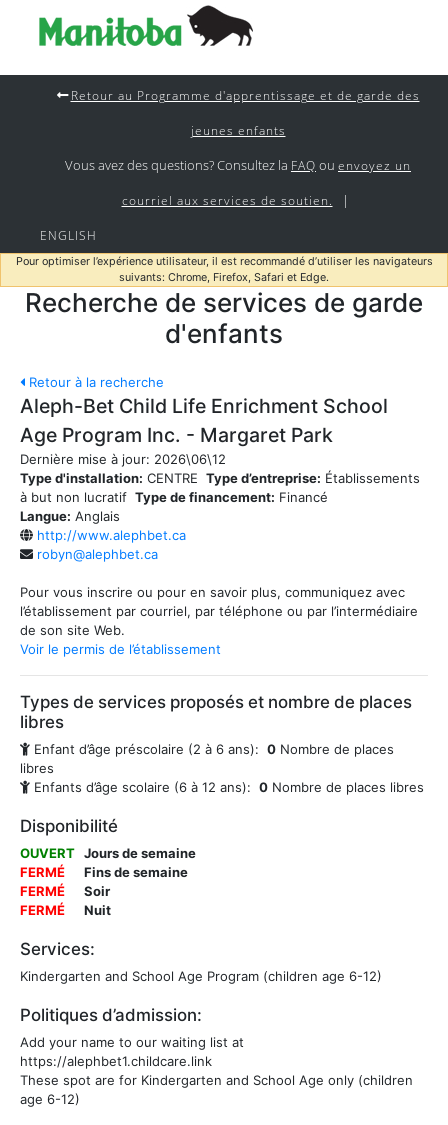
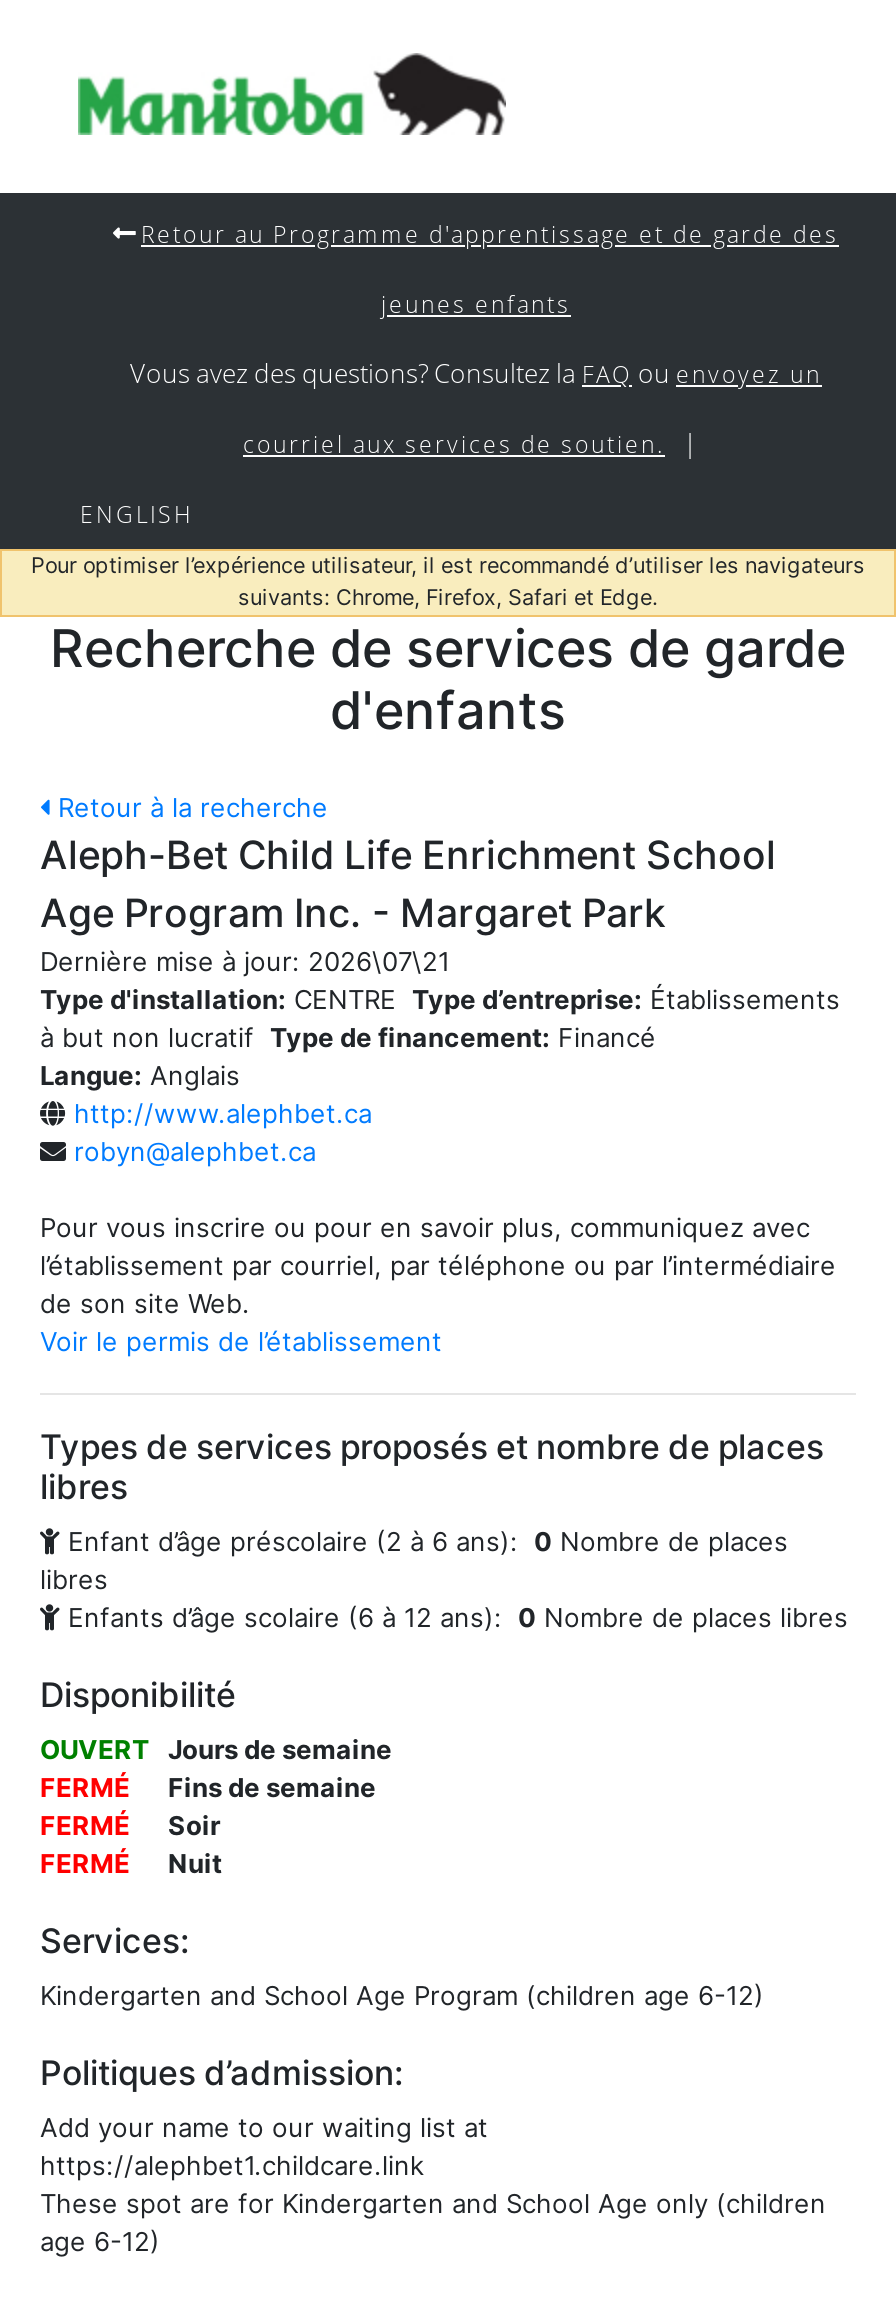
[20,451,226,467] Dernière mise à jour: 2026\06\12 -> [40,945,450,977] Dernière mise à jour: 2026\07\21

